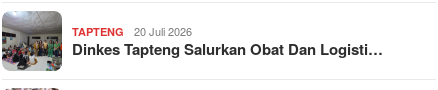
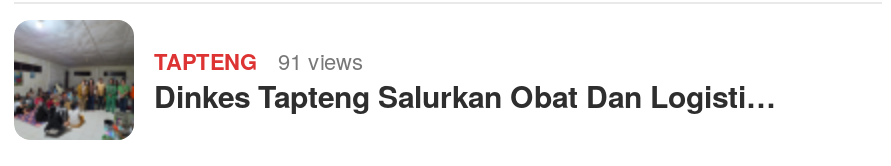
[72,23,192,39] TAPTENG 20 Juli 2026 -> [154,45,364,77] TAPTENG 91 views

